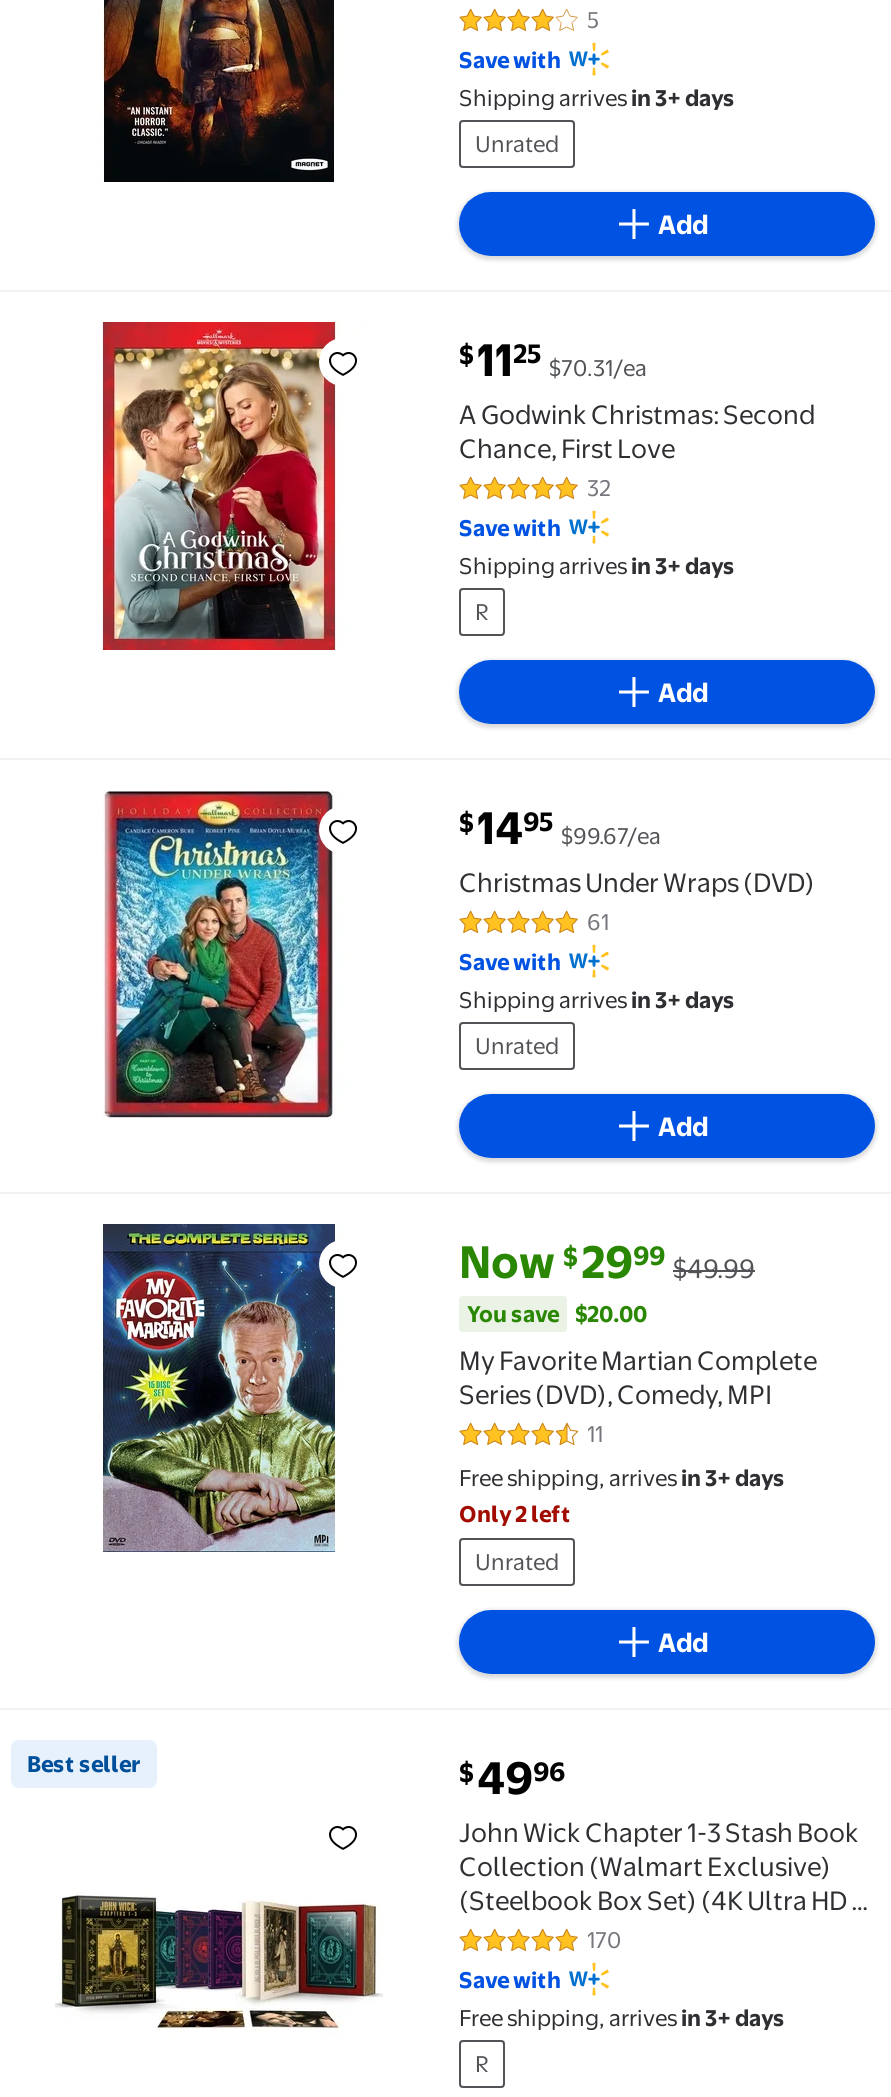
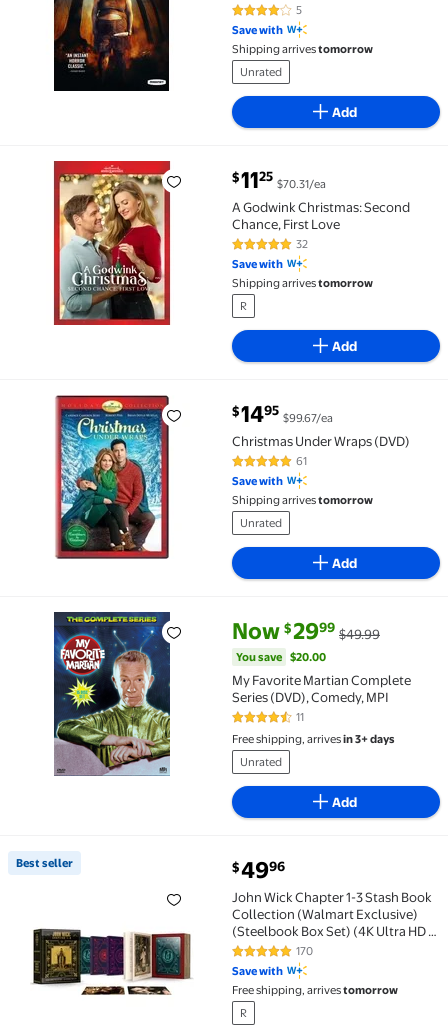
[459,84,735,112] Shipping arrives in 3+ days -> [232,42,373,56] Shipping arrives tomorrow
[459,552,735,580] Shipping arrives in 3+ days -> [232,276,373,290] Shipping arrives tomorrow
[459,986,735,1014] Shipping arrives in 3+ days -> [232,493,373,507] Shipping arrives tomorrow
[459,1500,571,1528] Only 2 left -> none
[459,2004,785,2032] Free shipping, arrives in 3+ days -> [232,983,398,997] Free shipping, arrives tomorrow

